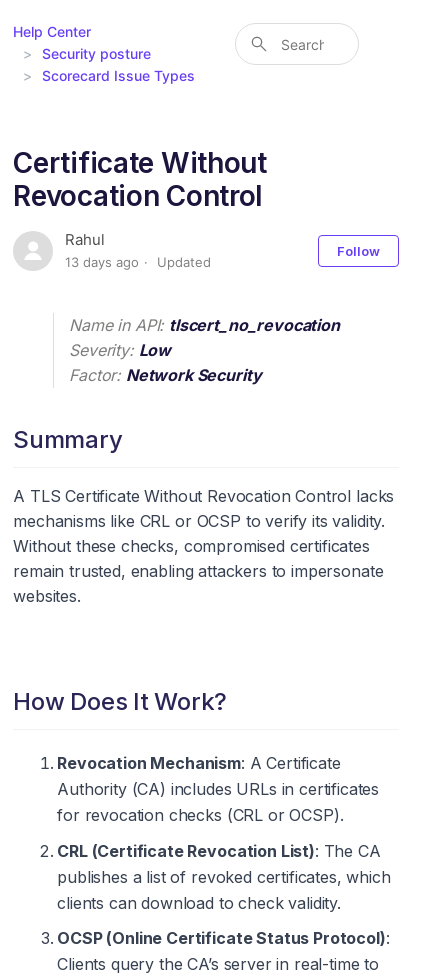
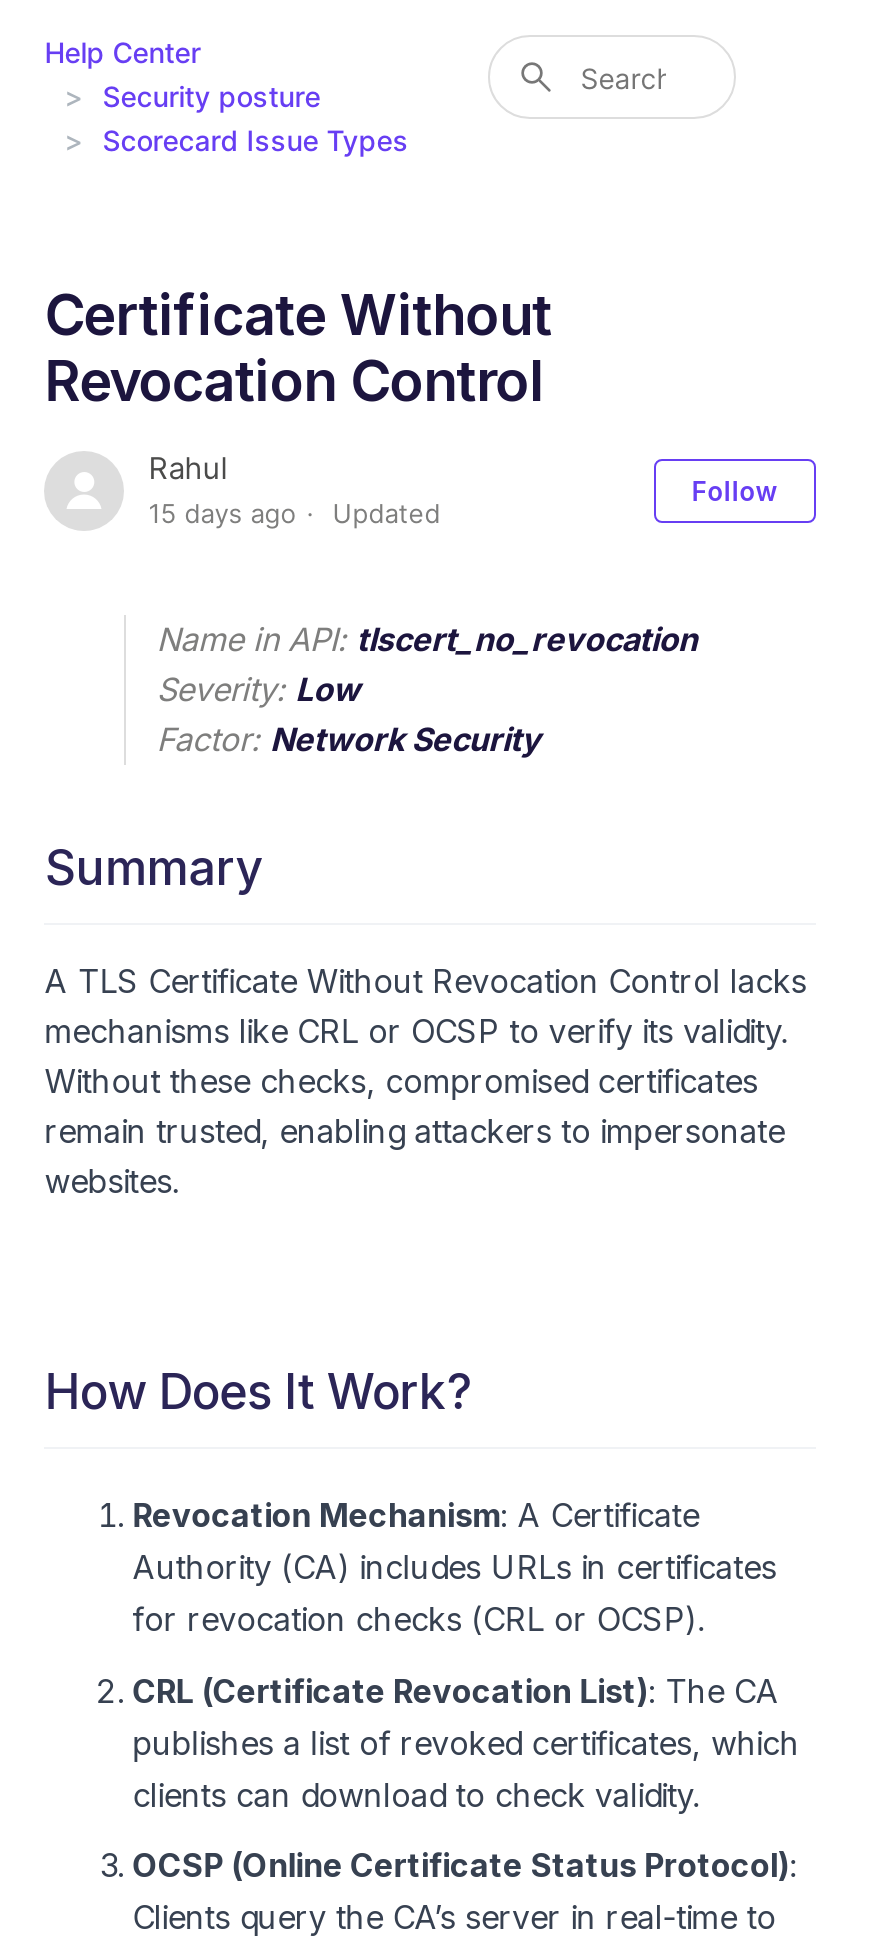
[65,254,211,270] 13 days ago Updated -> [148,497,440,529] 15 days ago Updated

